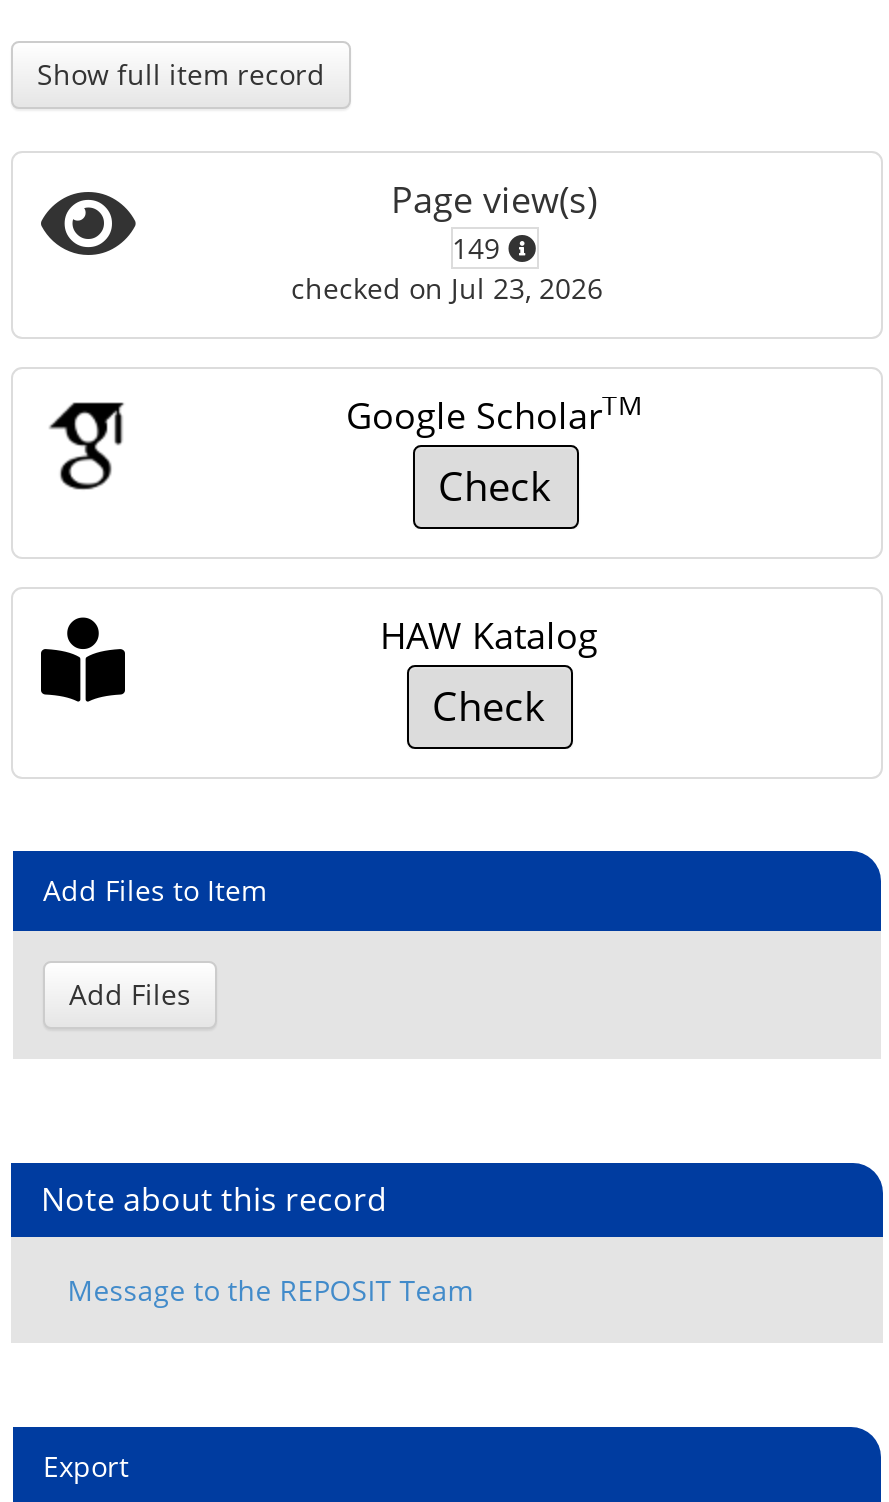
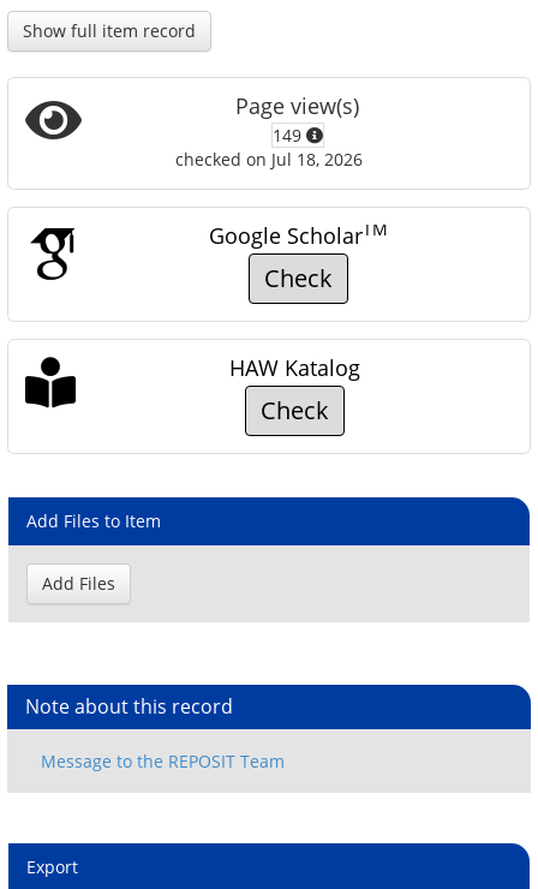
[291,269,603,307] checked on Jul 23, 2026 -> [175,148,363,171] checked on Jul 18, 2026

